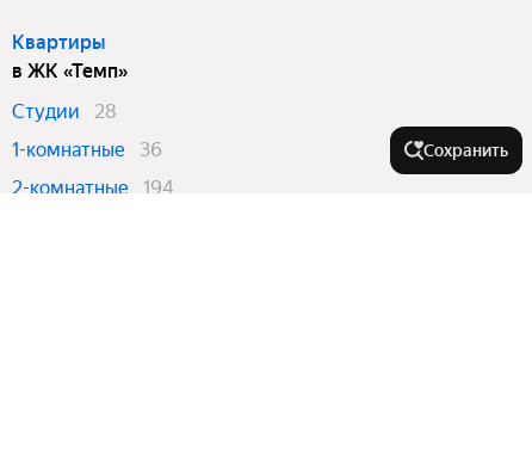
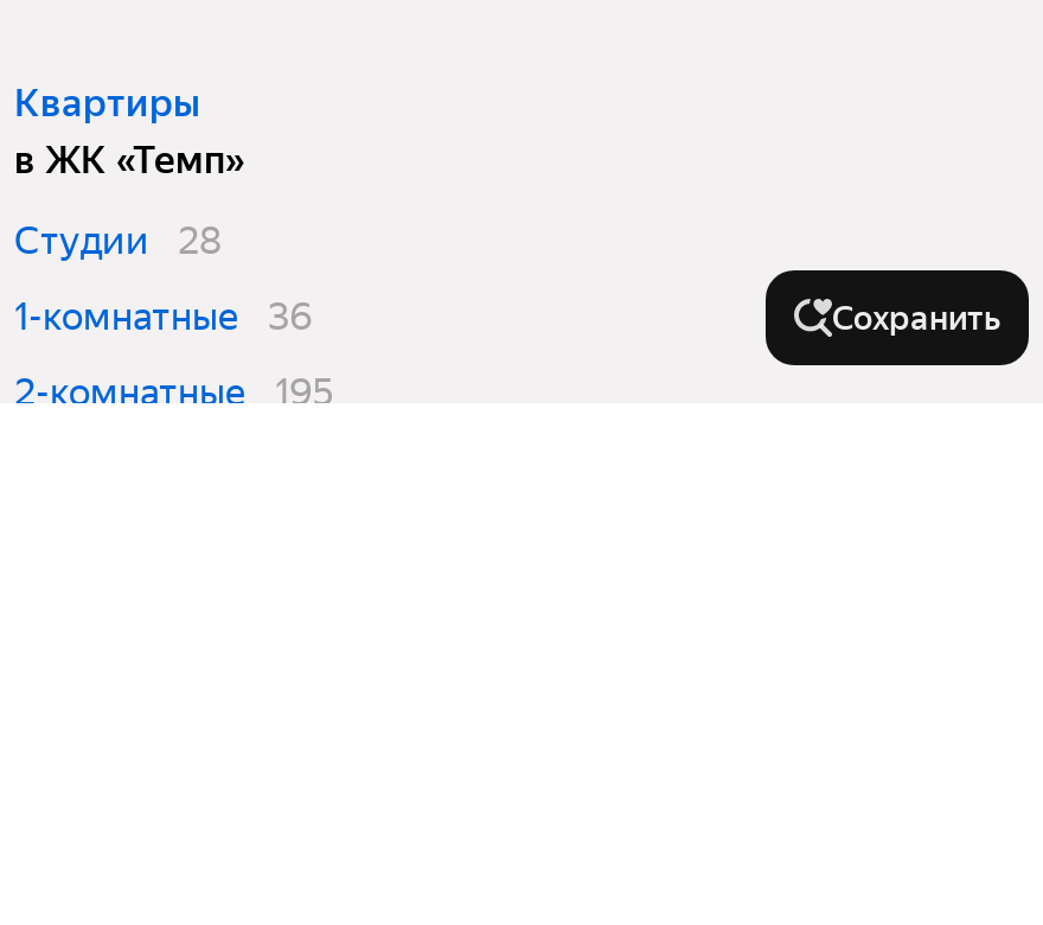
[12,177,174,199] 2-комнатные 194 -> [14,370,334,415] 2-комнатные 195

